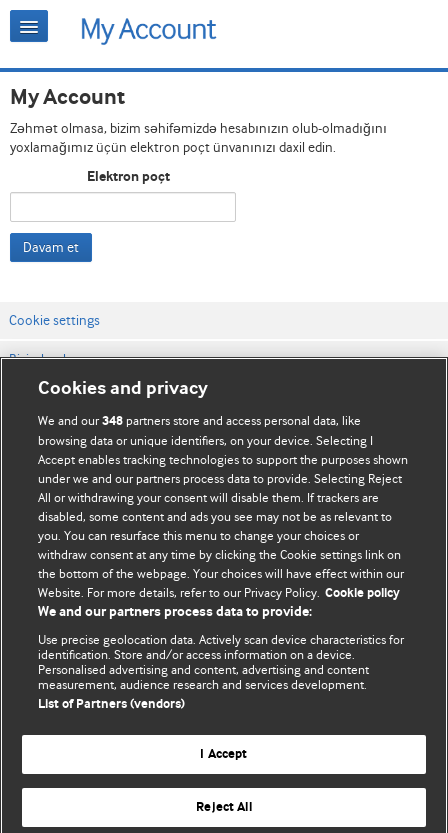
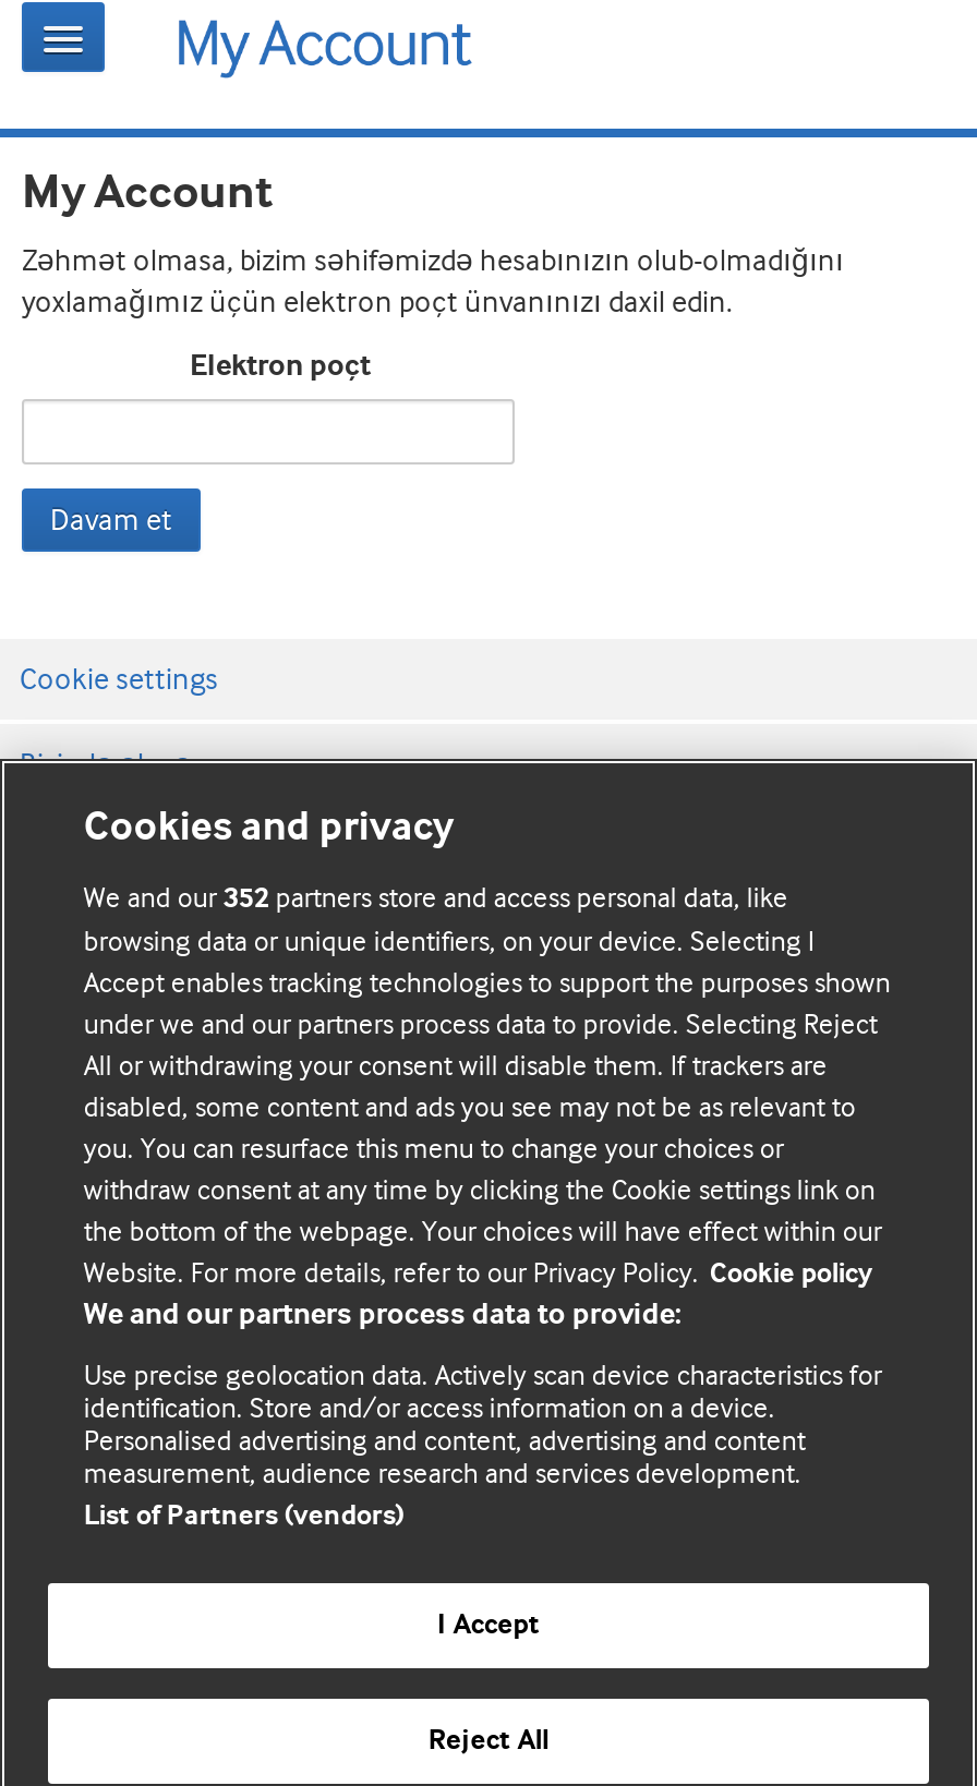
[38,413,361,429] We and our 348 partners store and access personal data, like -> [84,881,788,916] We and our 352 partners store and access personal data, like

